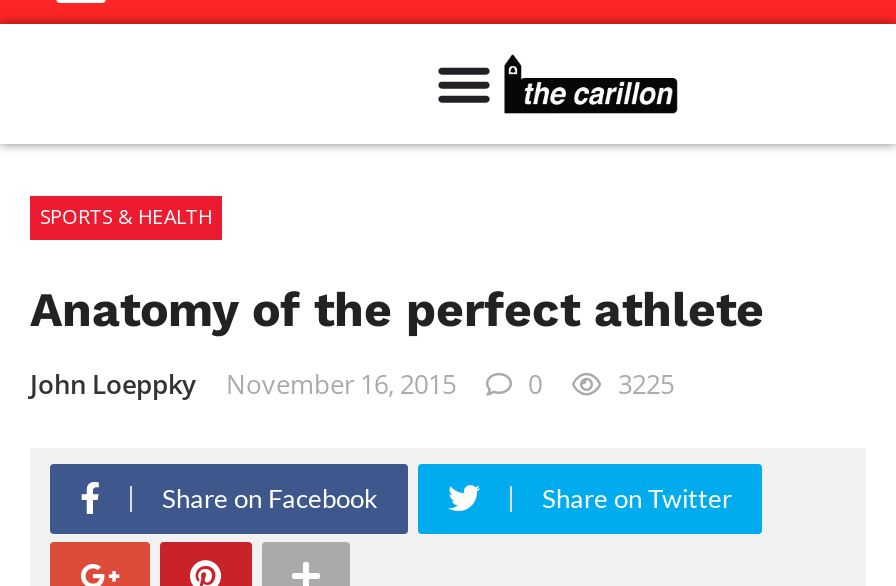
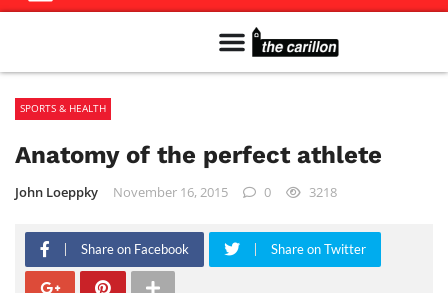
[618,366,674,402] 3225 -> [309,183,337,201] 3218

